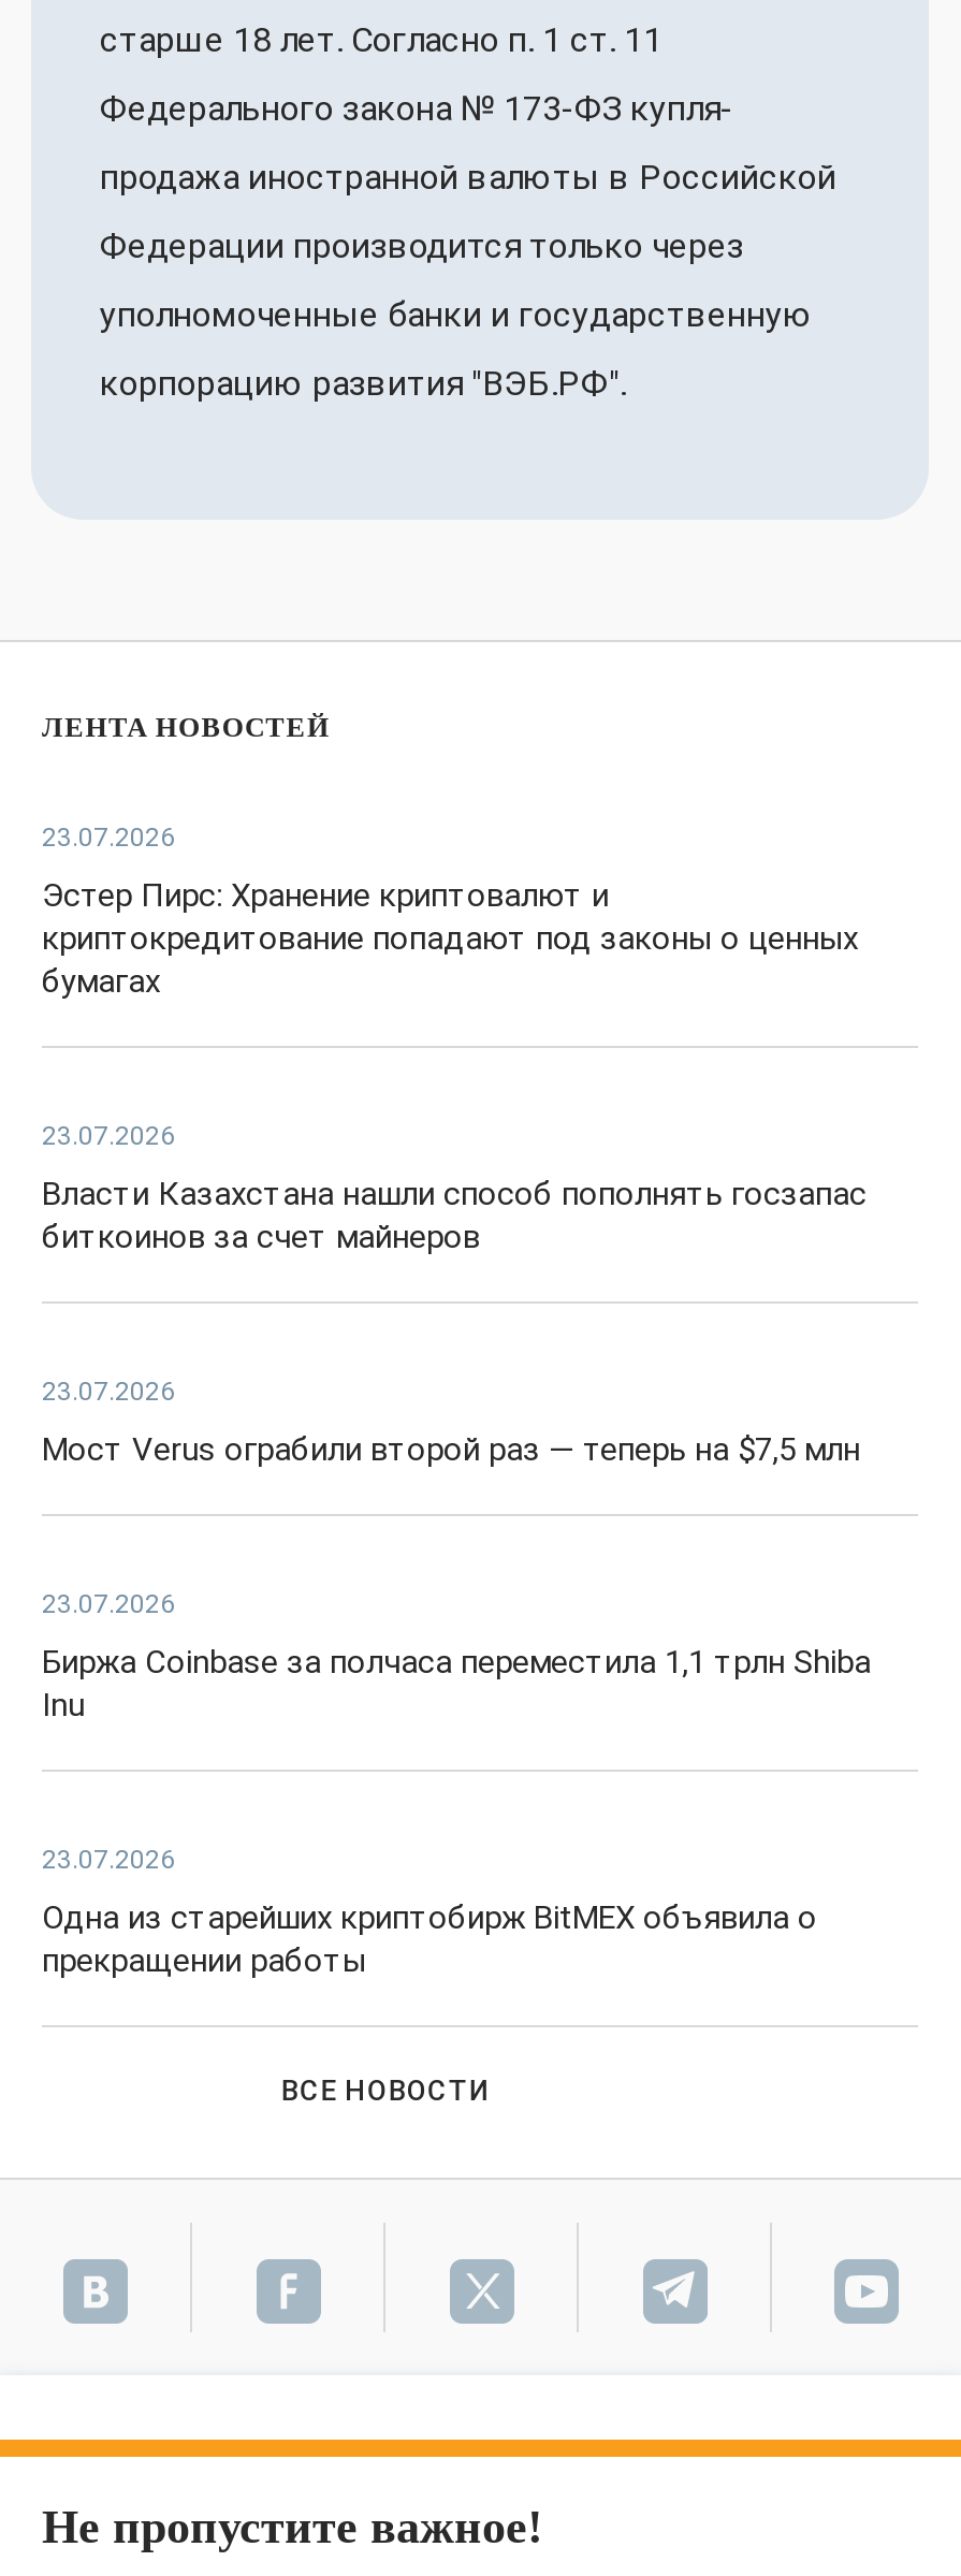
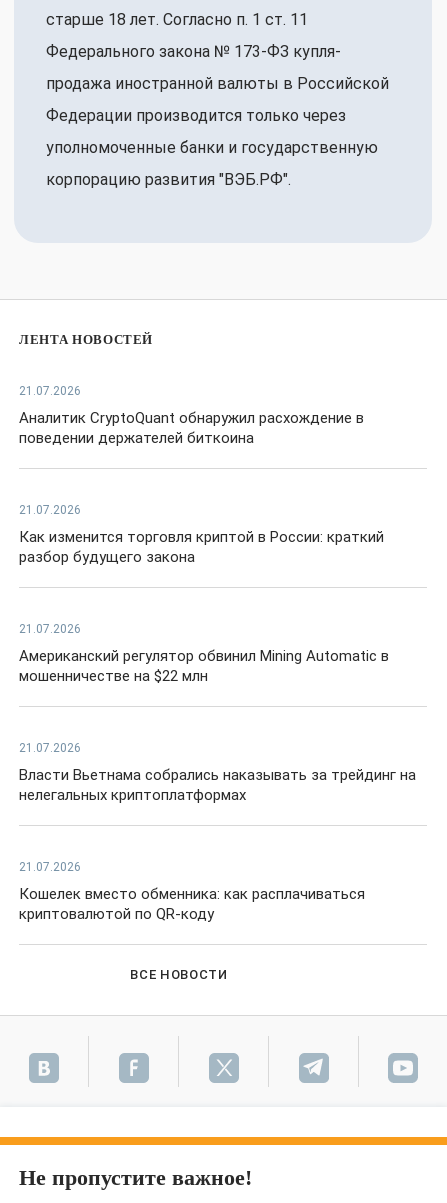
[42,822,175,852] 23.07.2026 -> [19,384,81,398] 21.07.2026
[42,876,858,1000] Эстер Пирс: Хранение криптовалют и | криптокредитование попадают под законы о ценных | бумагах -> [19,409,364,447] Аналитик CryptoQuant обнаружил расхождение в | поведении держателей биткоина
[42,1121,175,1151] 23.07.2026 -> [19,503,81,517] 21.07.2026
[42,1174,867,1256] Власти Казахстана нашли способ пополнять госзапас | биткоинов за счет майнеров -> [19,528,384,566] Как изменится торговля криптой в России: краткий | разбор будущего закона
[42,1376,175,1406] 23.07.2026 -> [19,622,81,636] 21.07.2026
[42,1430,860,1469] Мост Verus ограбили второй раз — теперь на $7,5 млн -> [19,647,389,685] Американский регулятор обвинил Mining Automatic в | мошенничестве на $22 млн
[42,1589,175,1619] 23.07.2026 -> [19,741,81,755] 21.07.2026
[42,1642,871,1724] Биржа Coinbase за полчаса переместила 1,1 трлн Shiba | Inu -> [19,766,416,804] Власти Вьетнама собрались наказывать за трейдинг на | нелегальных криптоплатформах
[42,1844,175,1874] 23.07.2026 -> [19,860,81,874] 21.07.2026
[42,1898,817,1980] Одна из старейших криптобирж BitMEX объявила о | прекращении работы -> [19,885,365,923] Кошелек вместо обменника: как расплачиваться | криптовалютой по QR-коду

